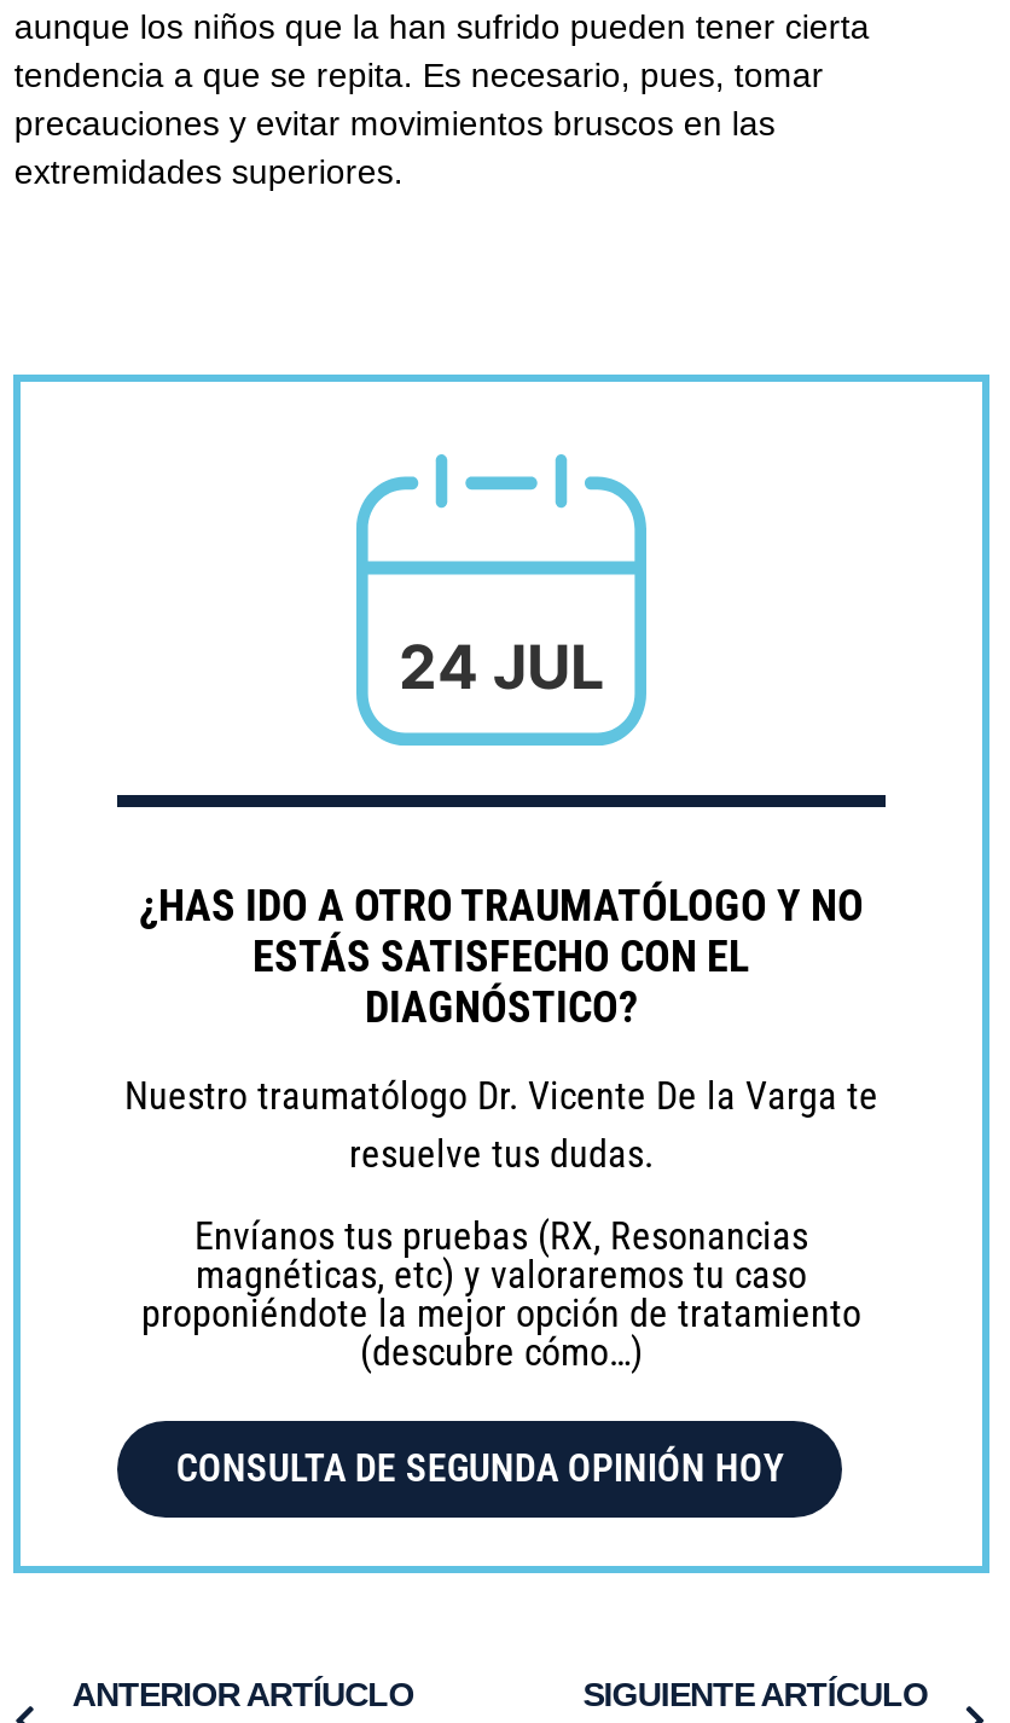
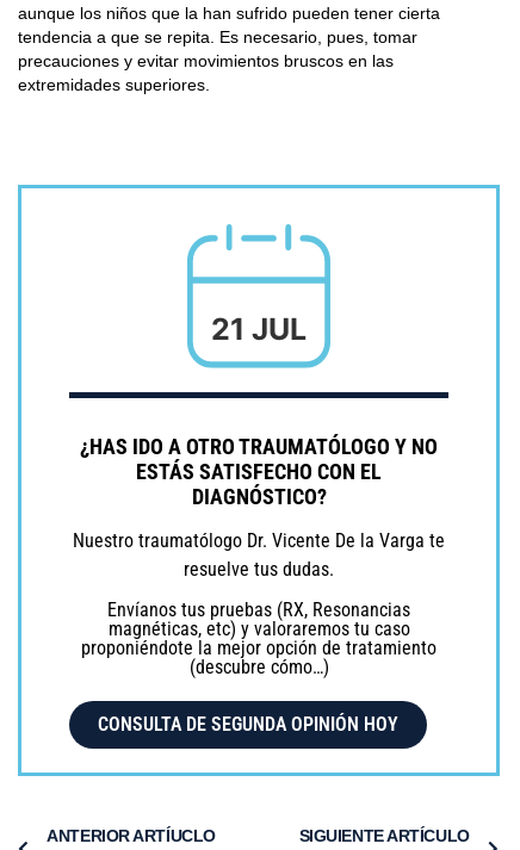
[399,630,604,703] 24 JUL -> [211,311,307,347] 21 JUL

